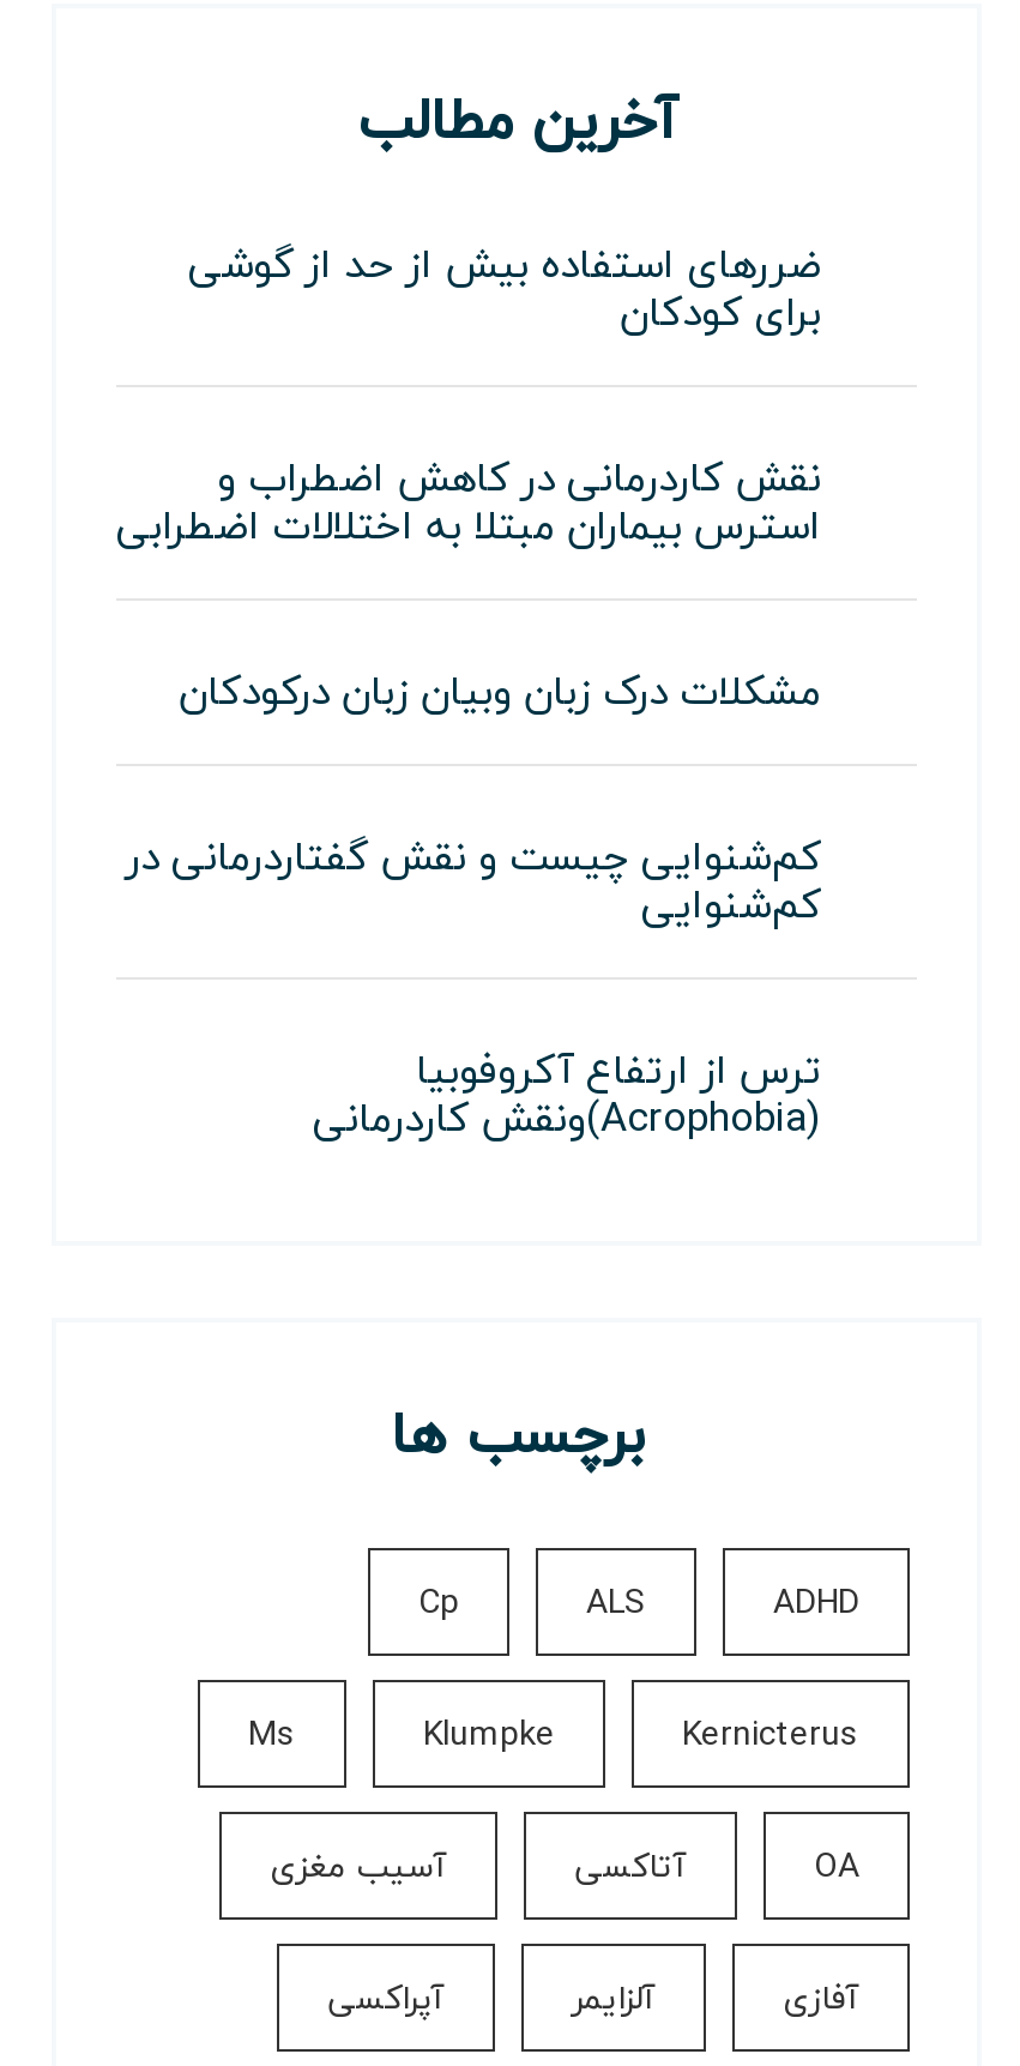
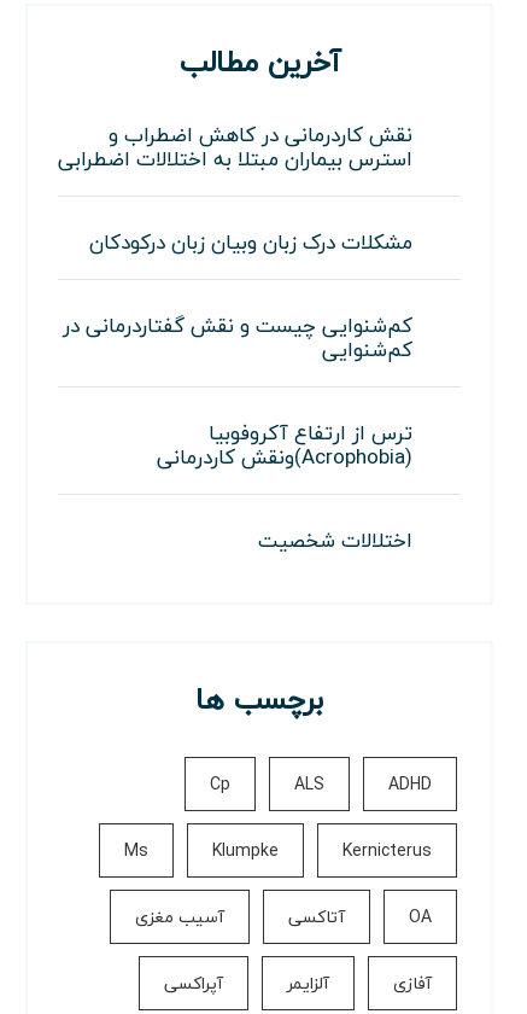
[188,229,821,347] ضررهای استفاده بیش از حد از گوشی | برای کودکان -> none
moved [116,443,821,1105] -> [58,117,412,450]: نقش کاردرمانی در کاهش اضطراب و | استرس بیماران مبتلا به اختلالات اضطرابی | مشکلات درک زبان وبیان زبان درکودکان | کم‌شنوایی چیست و نقش گفتاردرمانی در | کم‌شنوایی | ترس از ارتفاع آکروفوبیا
none -> [258,523,412,558] اختلالات شخصیت

